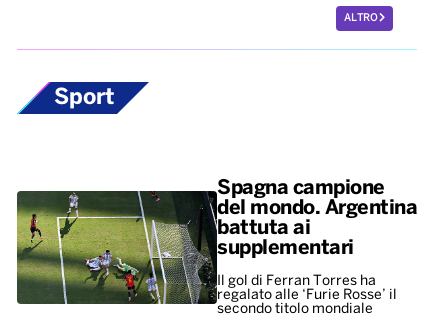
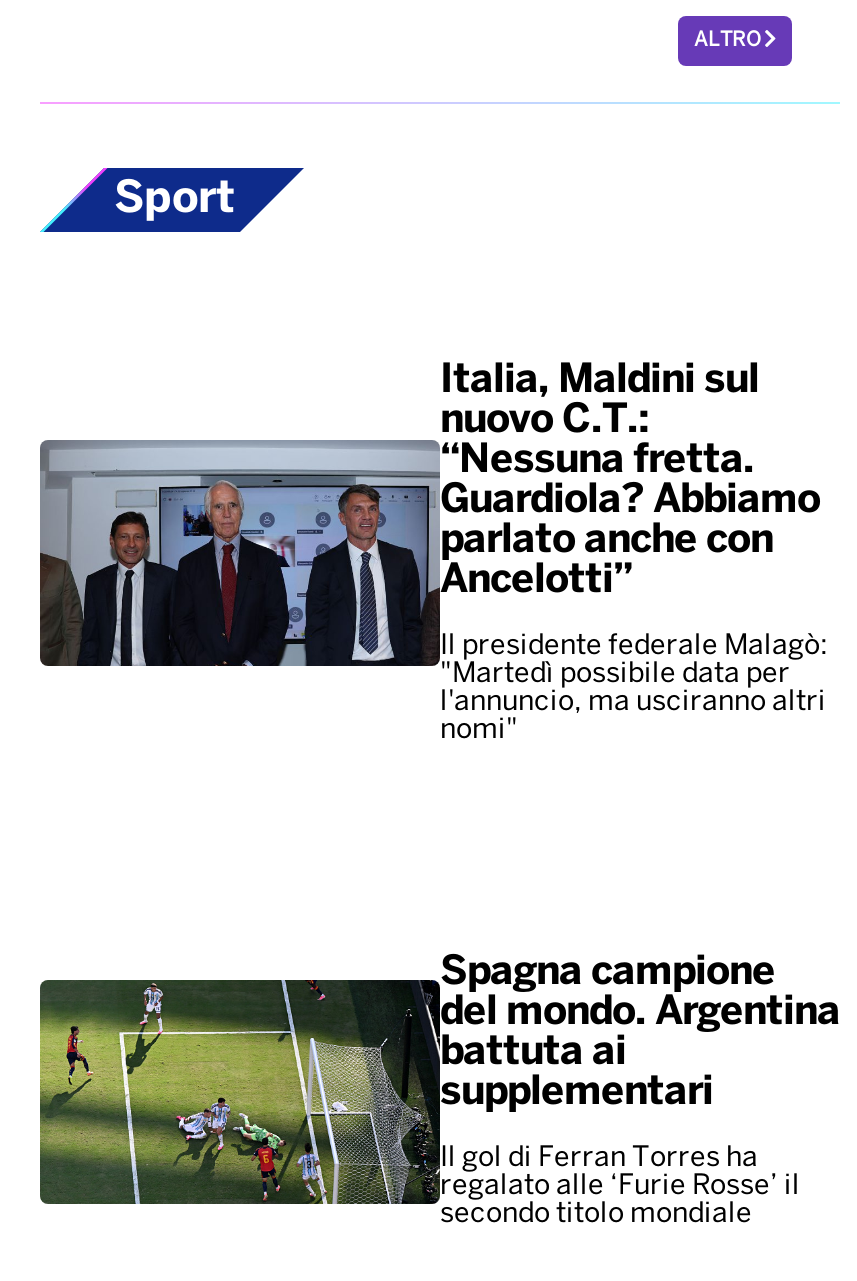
none -> [38,361,828,743] [image] | Italia, Maldini sul | nuovo C.T.: | “Nessuna fretta. | Guardiola? Abbiamo | parlato anche con | Ancelotti” | Il presidente federale Malagò: | "Martedì possibile data per | l'annuncio, ma usciranno altri | nomi"

